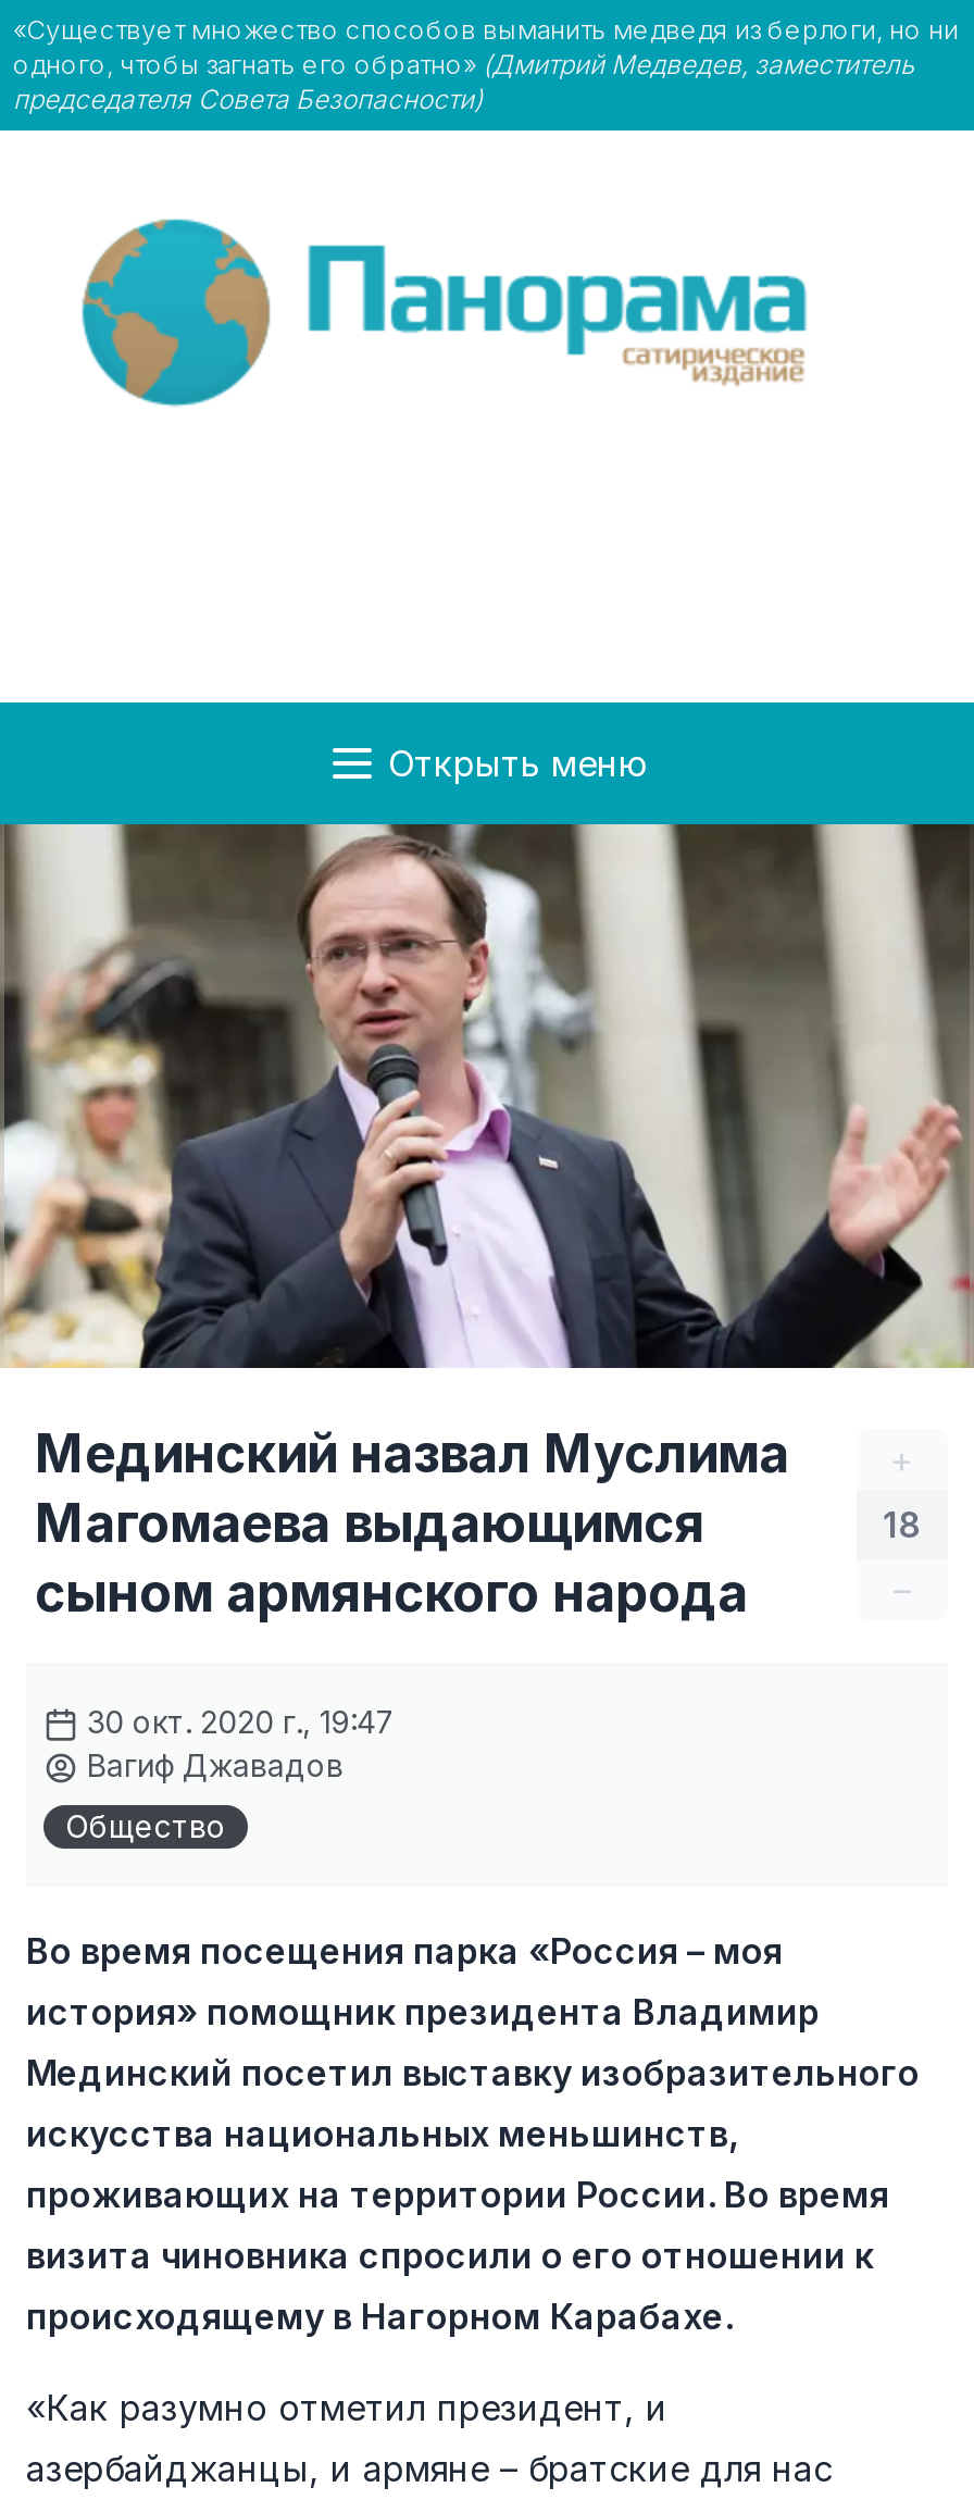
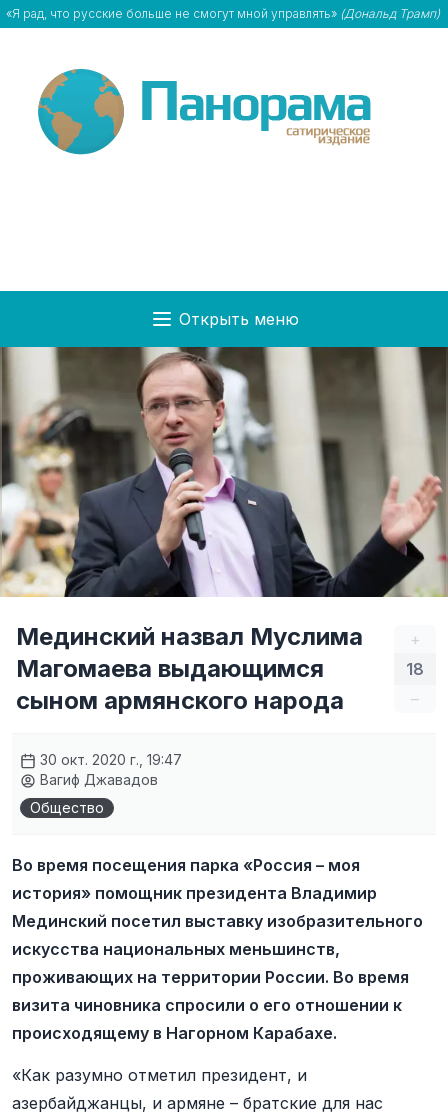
[13,13,959,115] «Существует множество способов выманить медведя из берлоги, но ни | одного, чтобы загнать его обратно» (Дмитрий Медведев, заместитель | председателя Совета Безопасности) -> [6,6,440,21] «Я рад, что русские больше не смогут мной управлять» (Дональд Трамп)

